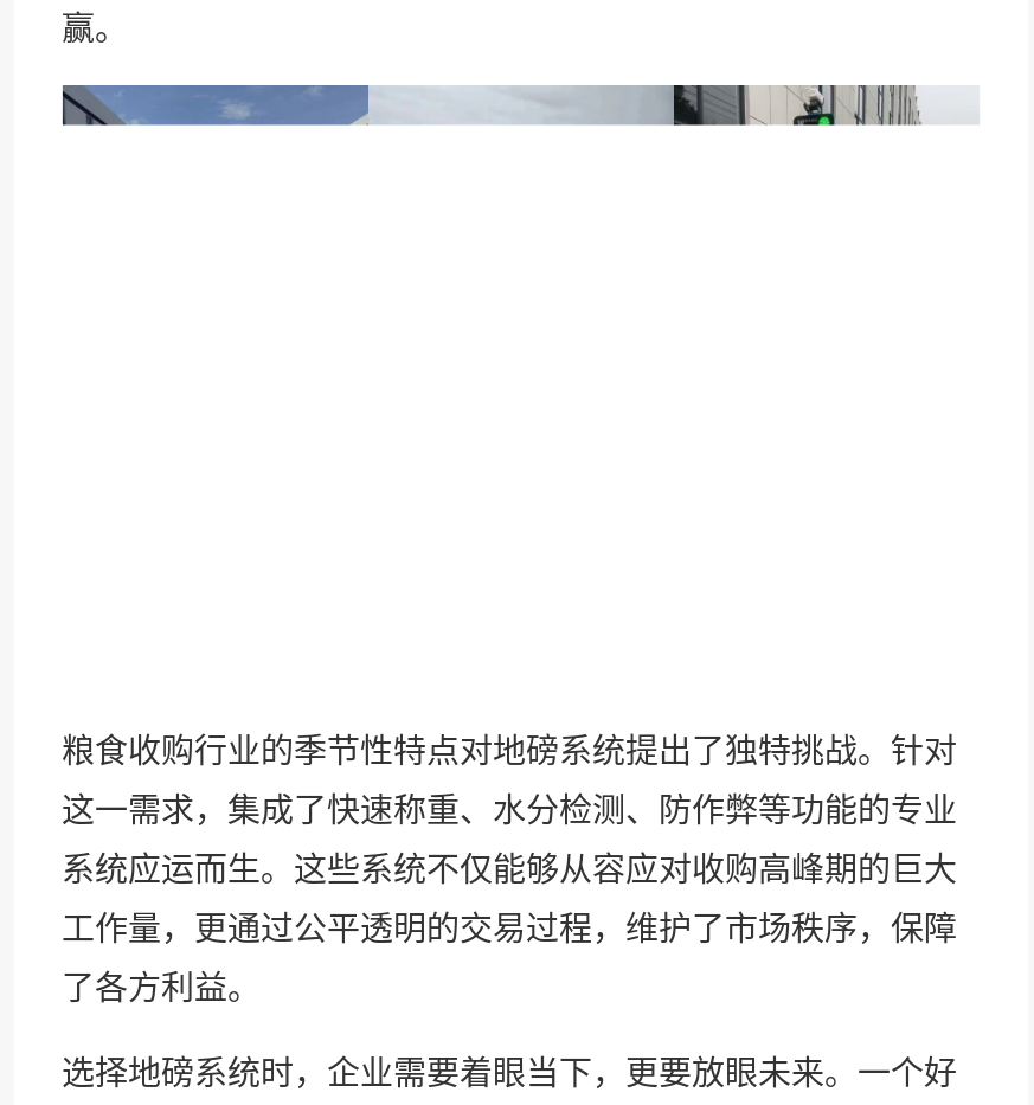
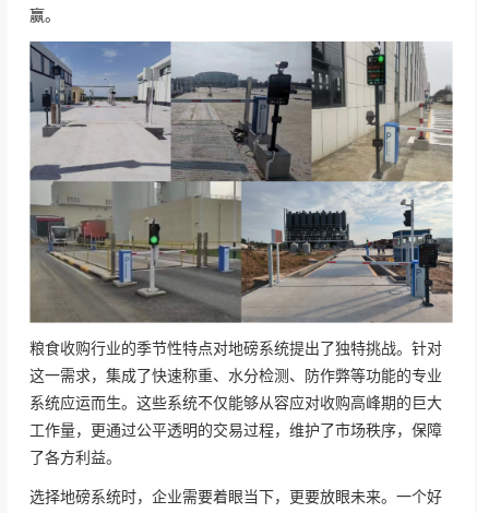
none -> [28,59,454,324] [image]

